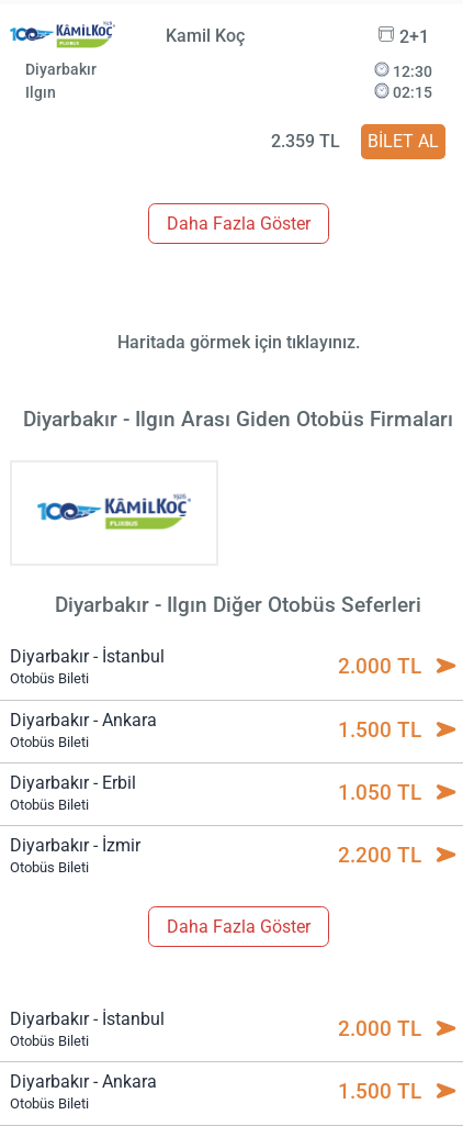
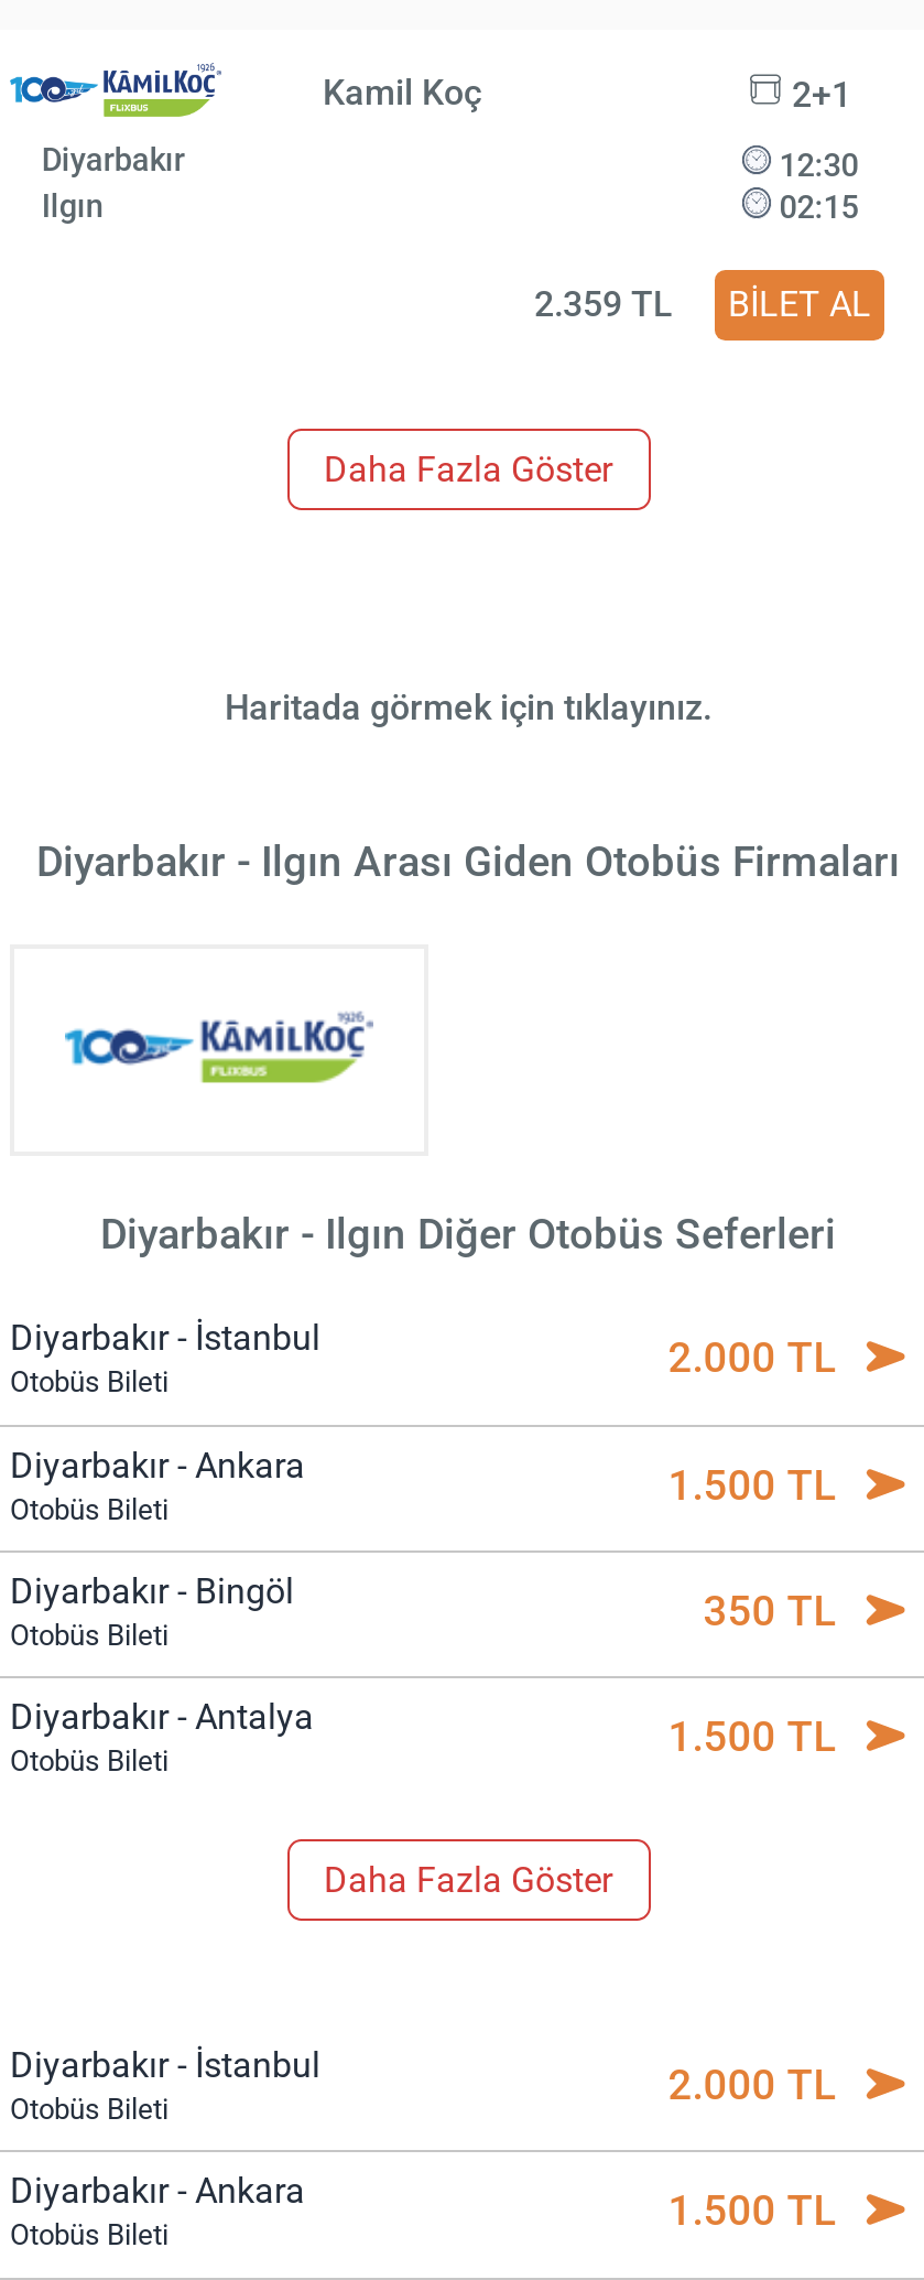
[10,772,136,793] Diyarbakır - Erbil -> [10,1571,294,1612] Diyarbakır - Bingöl
[338,780,421,805] 1.050 TL -> [703,1586,835,1637] 350 TL
[10,835,140,856] Diyarbakır - İzmir -> [10,1697,314,1739] Diyarbakır - Antalya
[338,843,421,868] 2.200 TL -> [668,1712,835,1763] 1.500 TL

